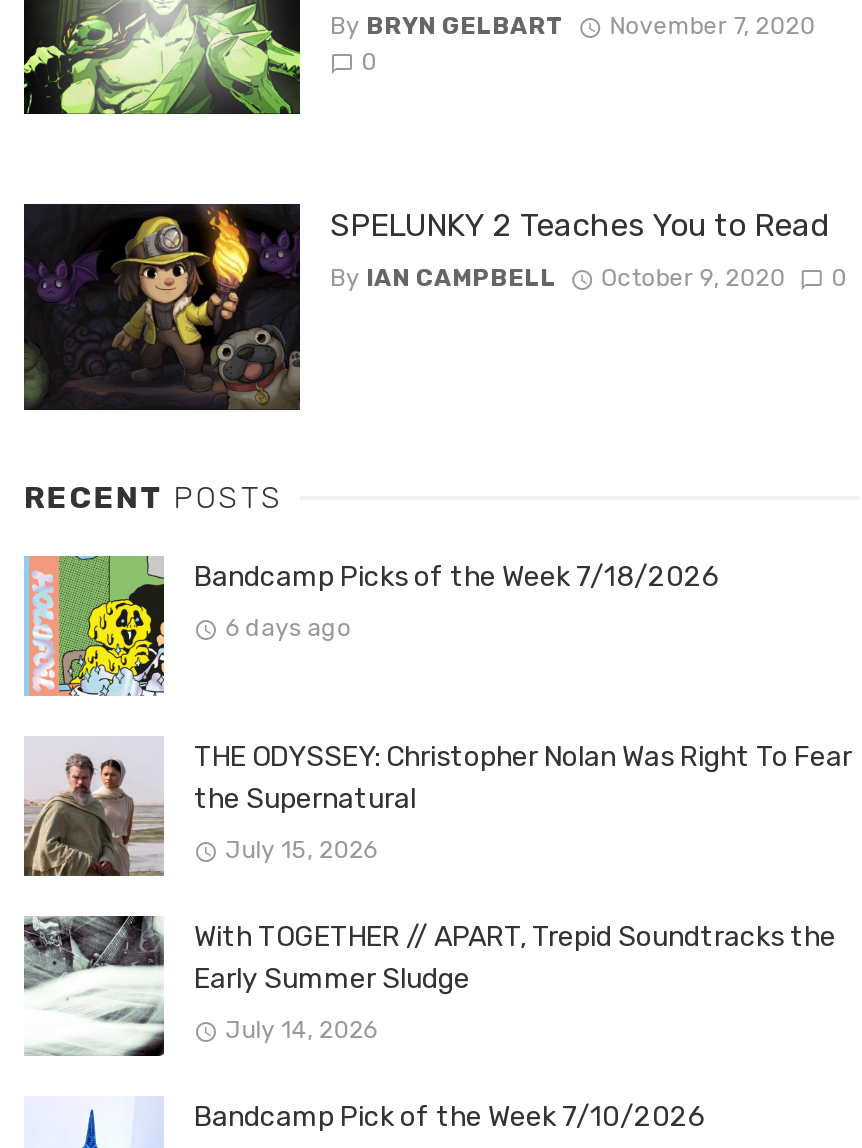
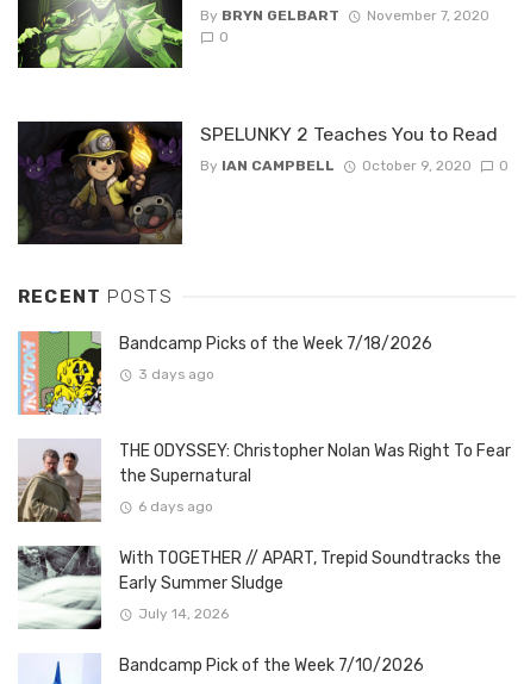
[225,614,351,642] 6 days ago -> [138,366,214,383] 3 days ago
[225,836,377,864] July 15, 2026 -> [138,498,213,515] 6 days ago

